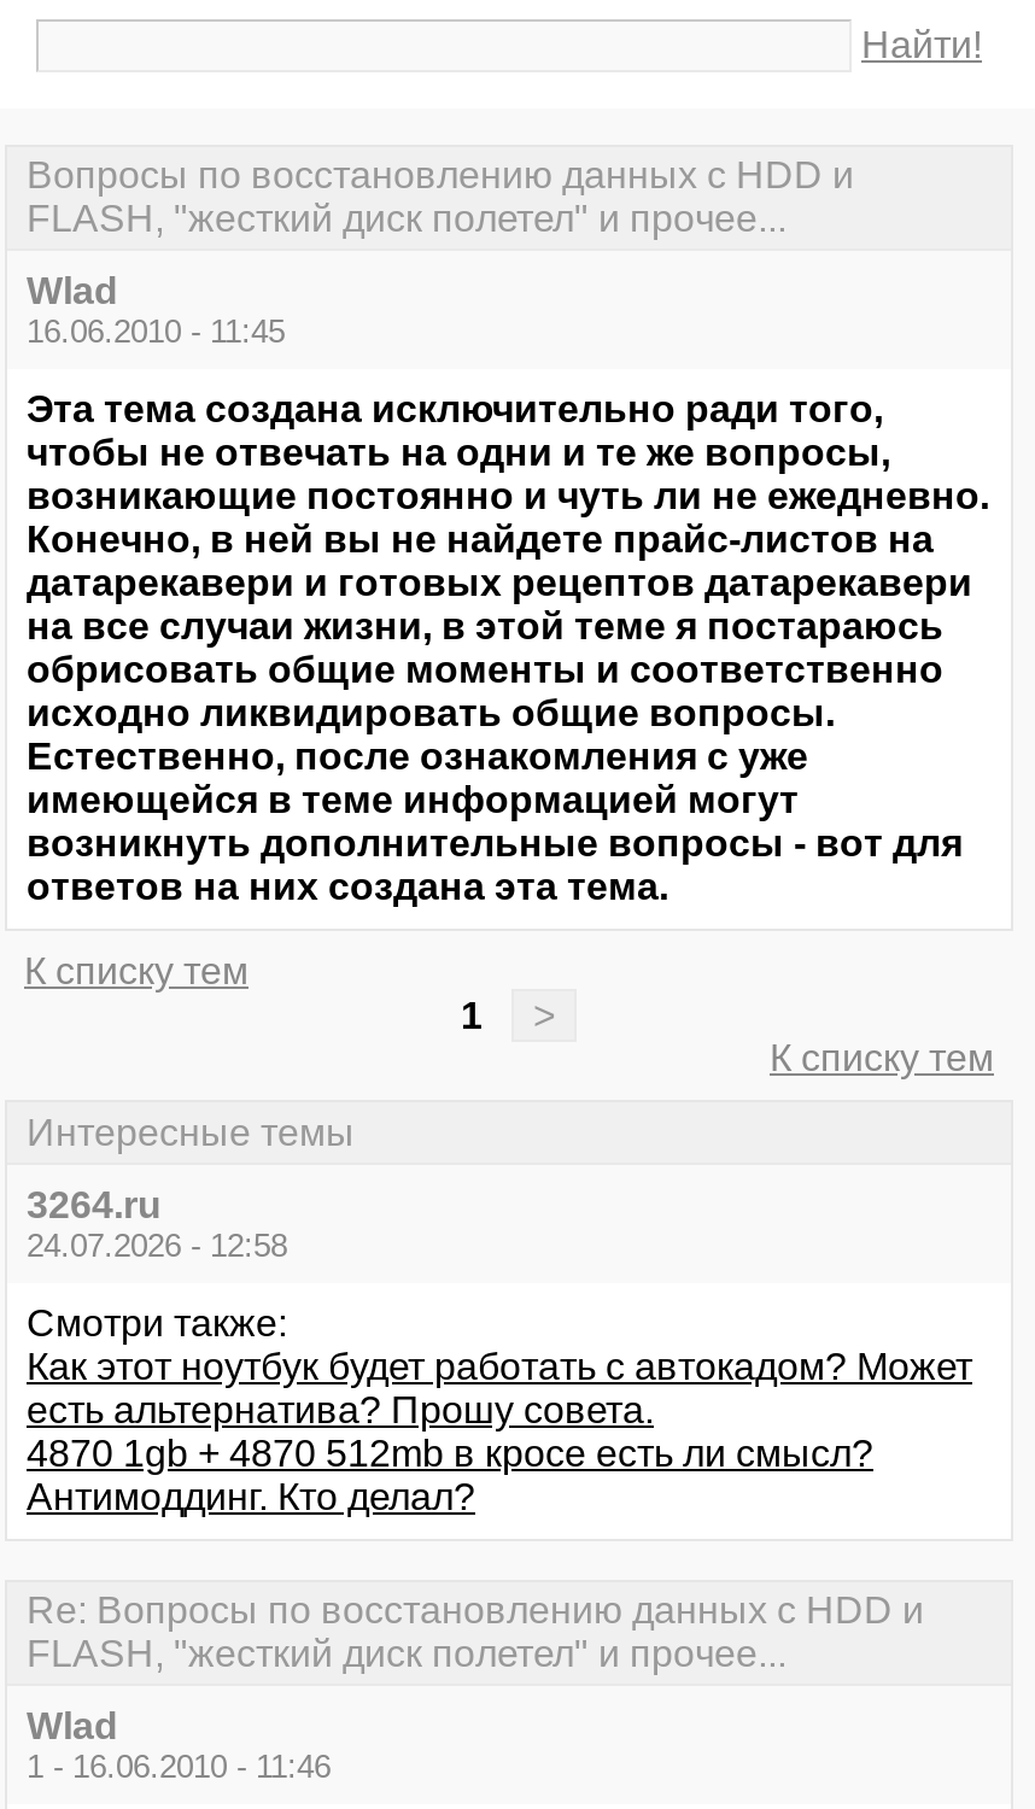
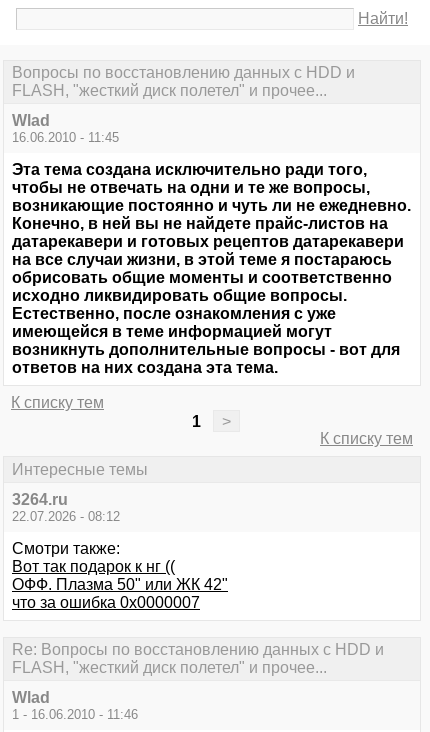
[27,1227,287,1263] 24.07.2026 - 12:58 -> [12,509,120,524] 22.07.2026 - 08:12
[27,1345,972,1517] Как этот ноутбук будет работать с автокадом? Может | есть альтернатива? Прошу совета. | 4870 1gb + 4870 512mb в кросе есть ли смысл? | Антимоддинг. Кто делал? -> [12,558,228,611] Вот так подарок к нг (( | ОФФ. Плазма 50" или ЖК 42" | что за ошибка 0х0000007

